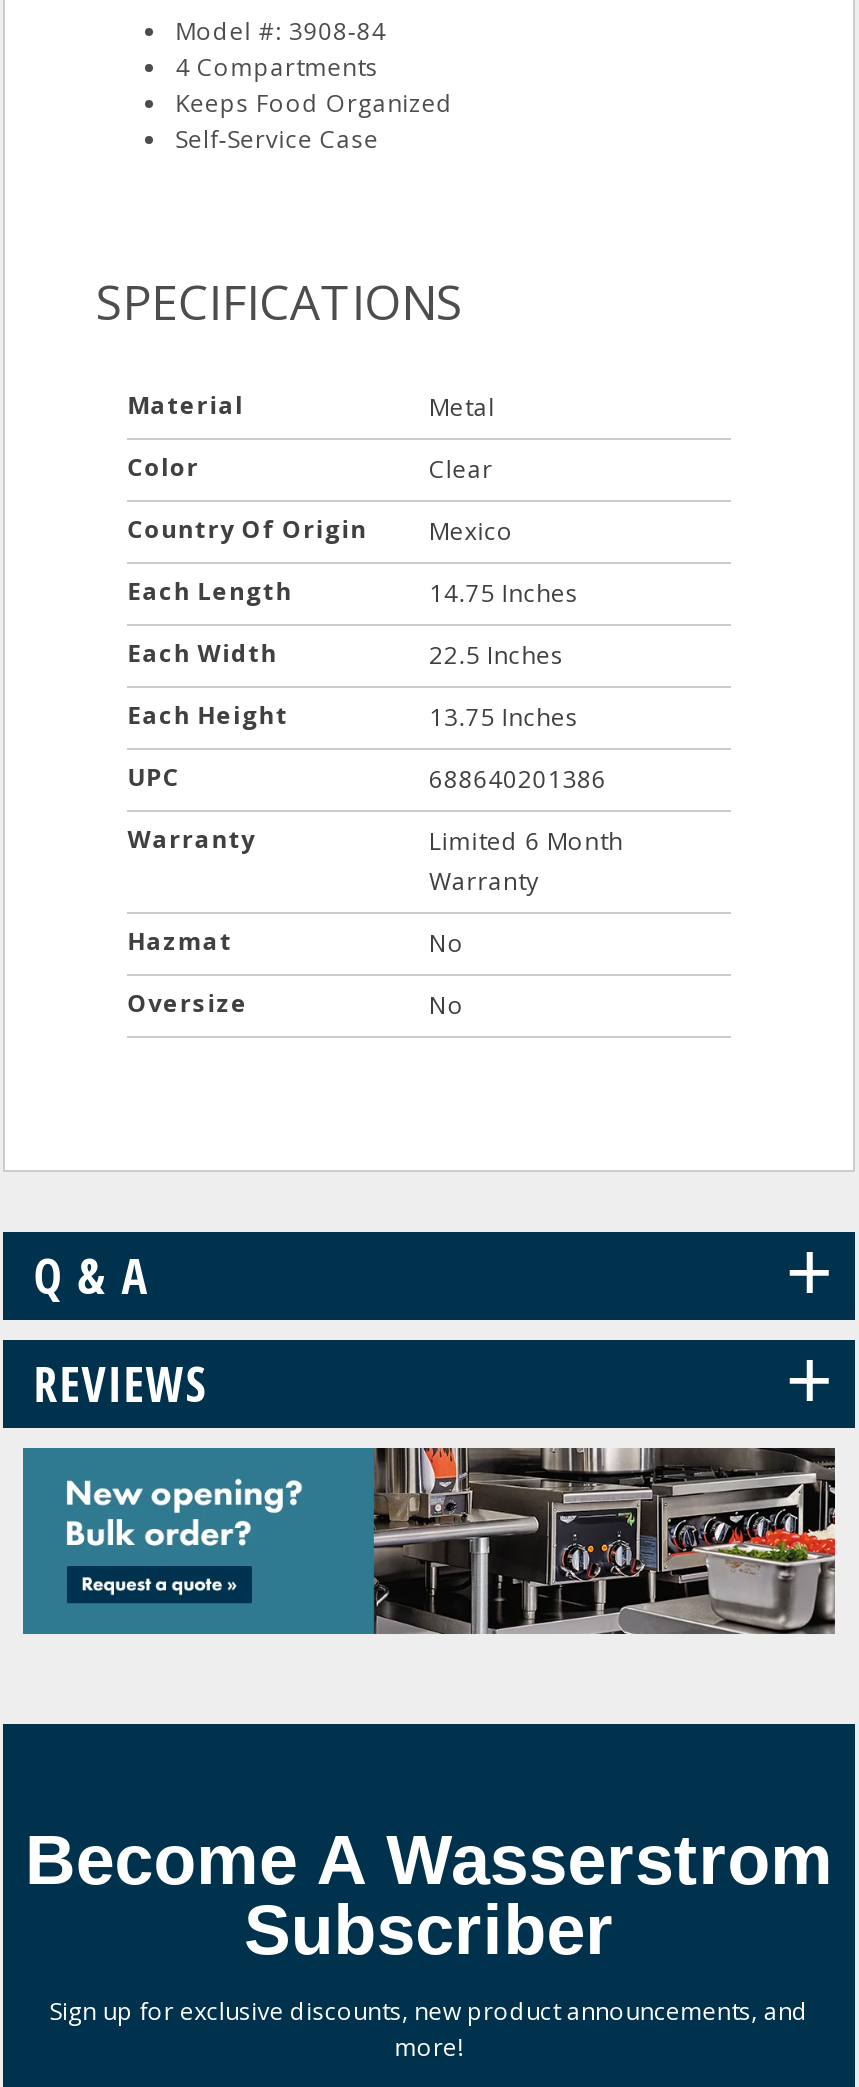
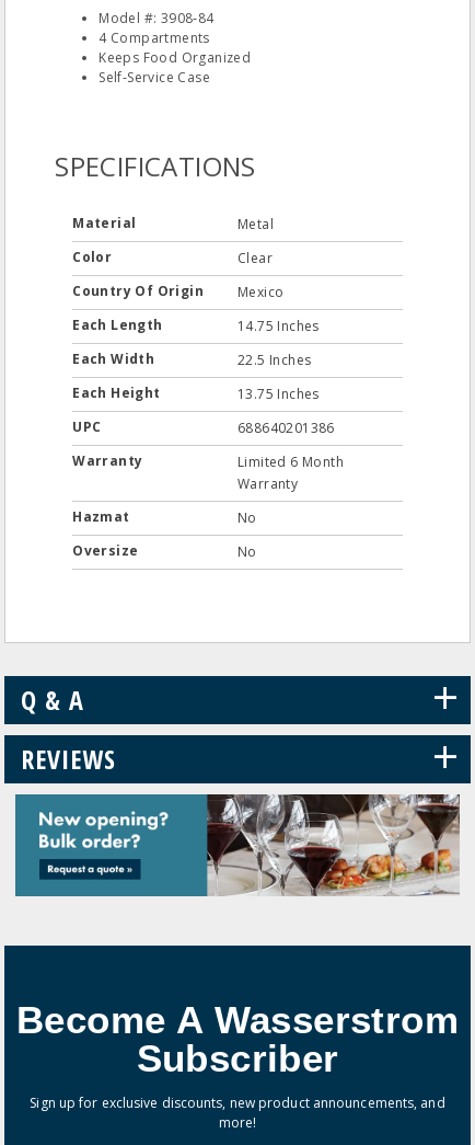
[373,1446,837,1636] [image] -> [206,793,460,896] [image]

